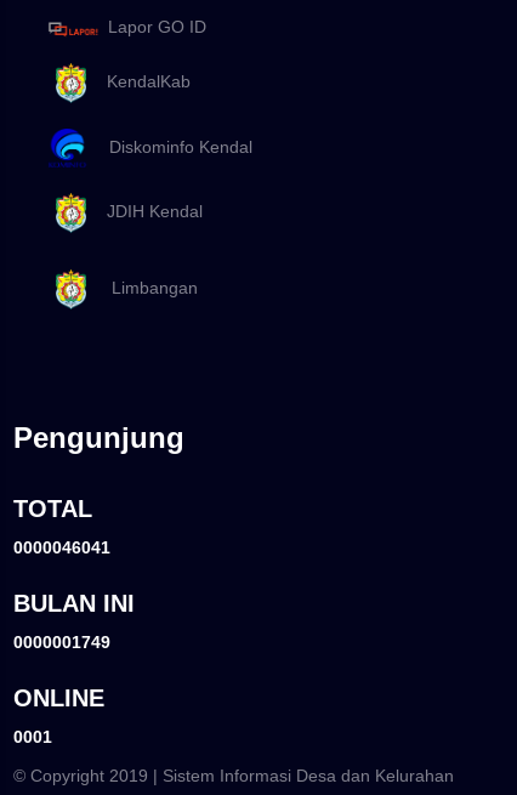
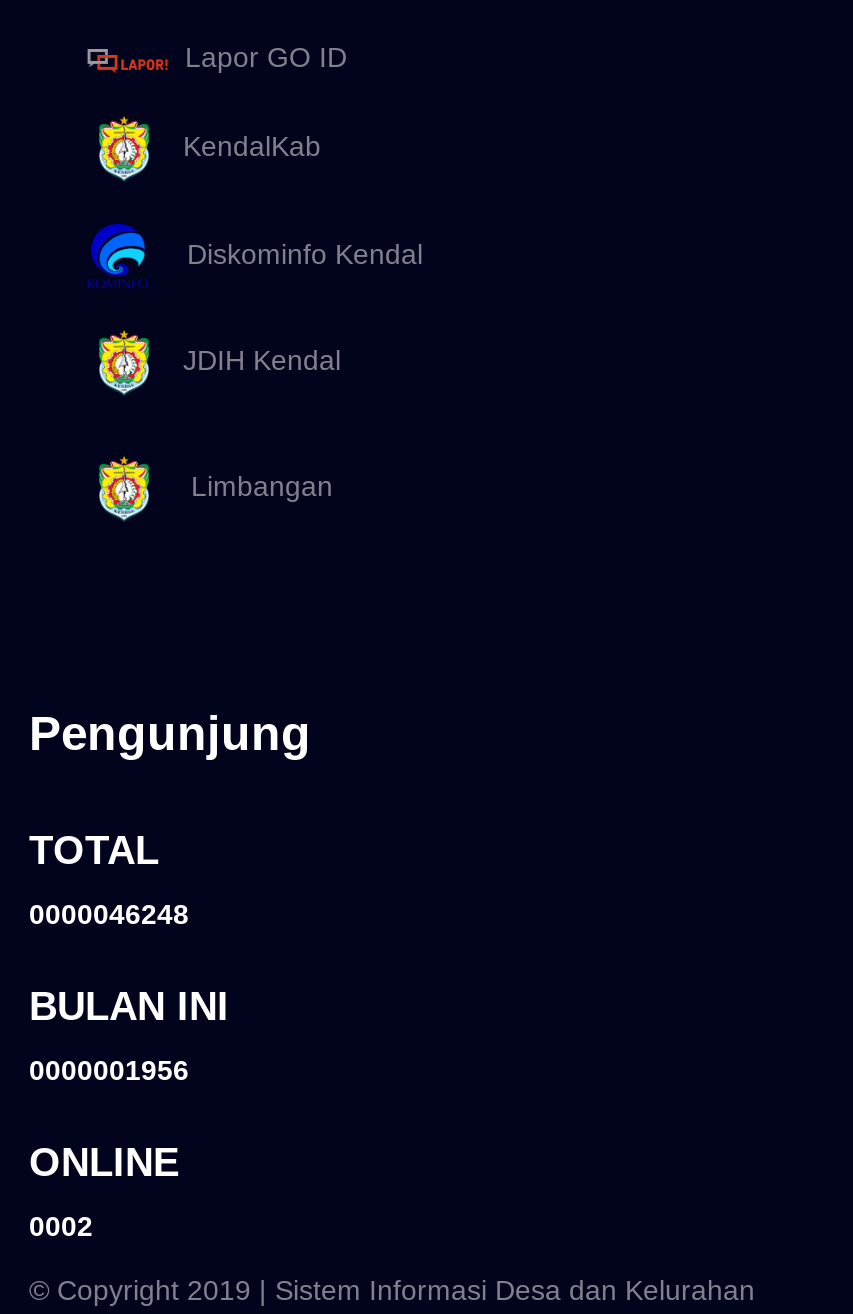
[13,538,110,557] 0000046041 -> [29,898,189,930] 0000046248
[13,632,110,652] 0000001749 -> [29,1054,189,1086] 0000001956
[13,727,52,746] 0001 -> [29,1210,93,1242] 0002

